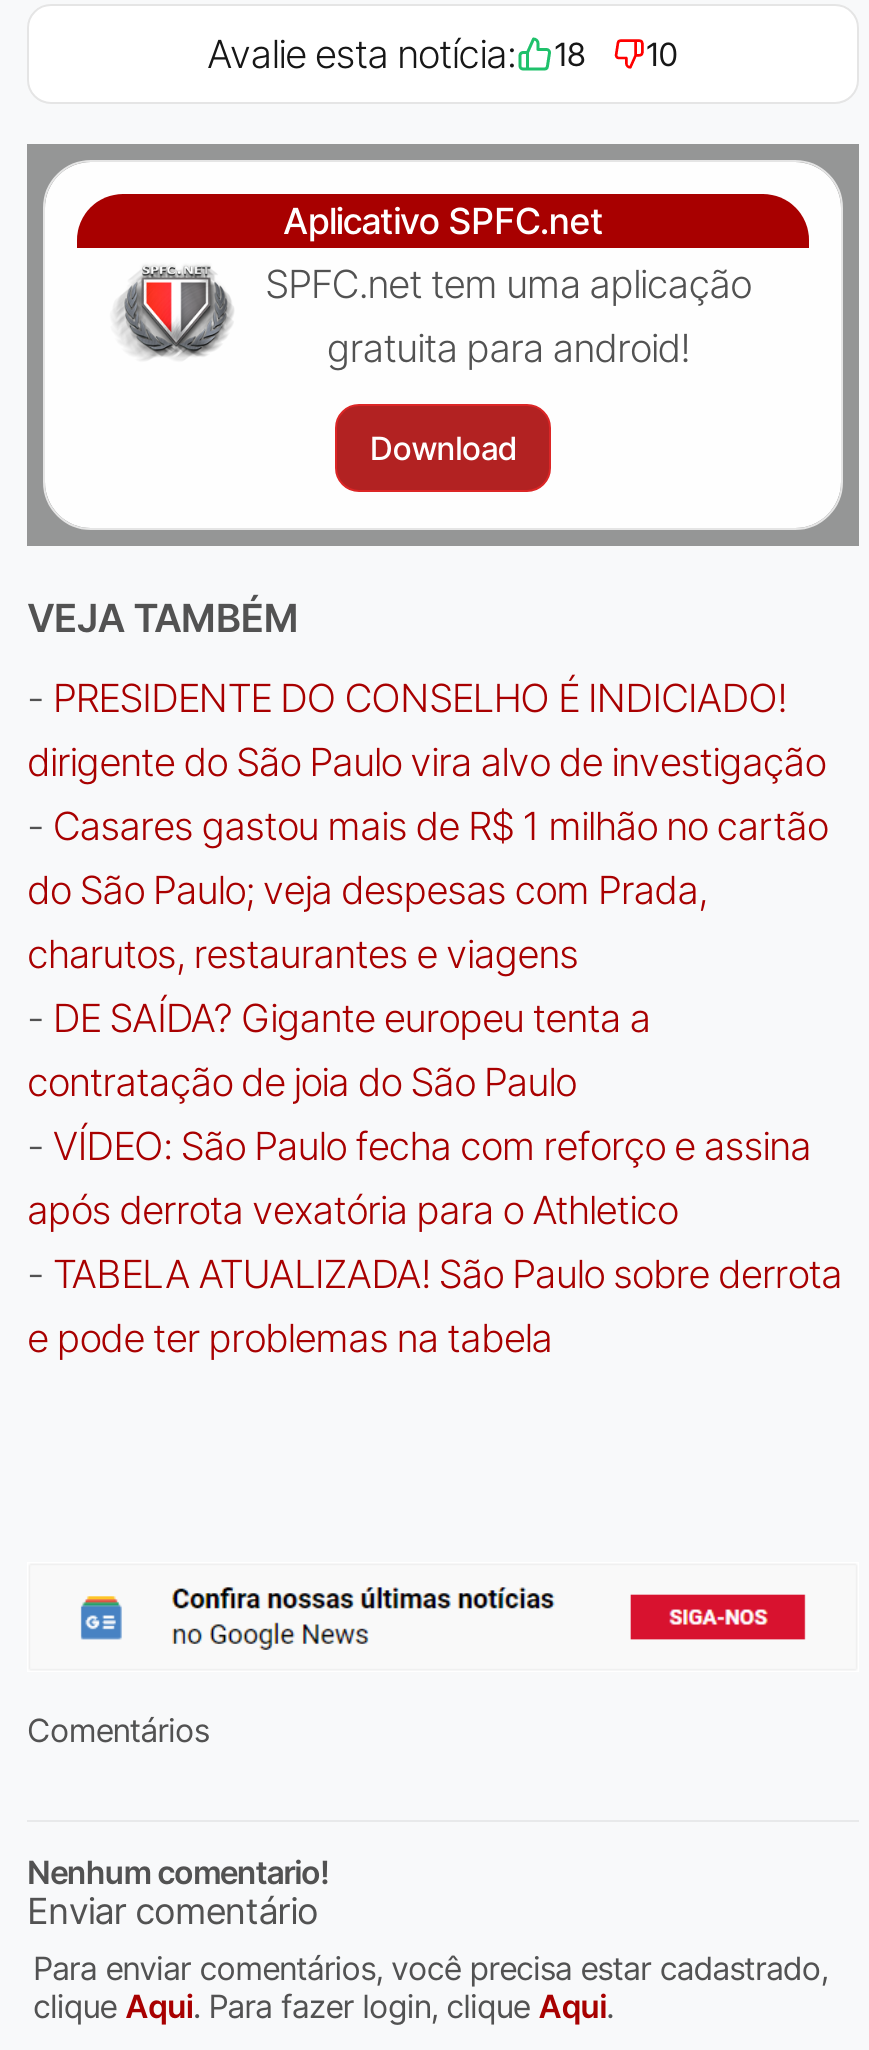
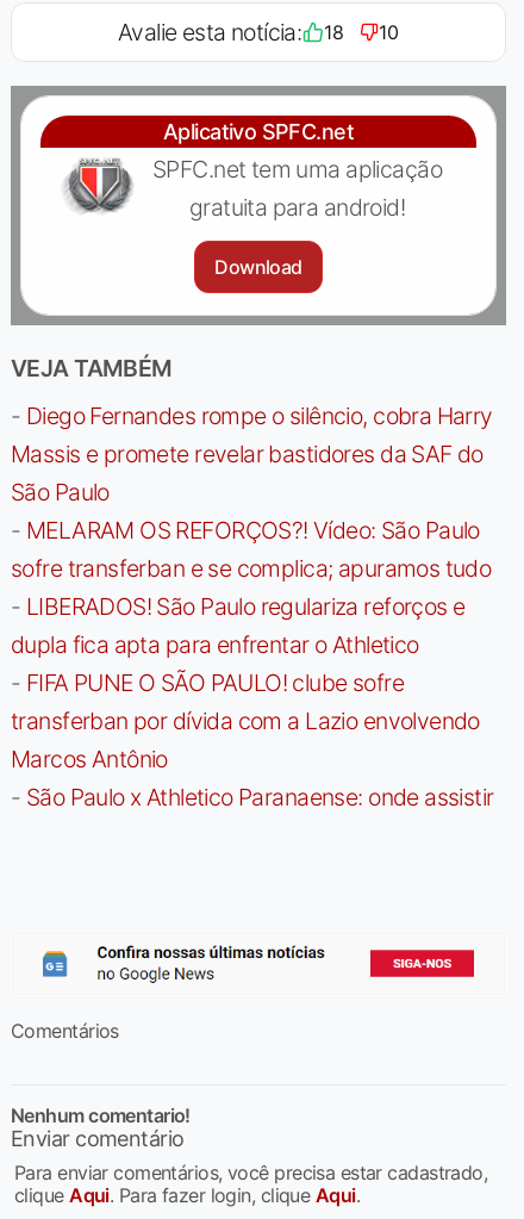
[27,673,842,1361] - PRESIDENTE DO CONSELHO É INDICIADO! | dirigente do São Paulo vira alvo de investigação | - Casares gastou mais de R$ 1 milhão no cartão | do São Paulo; veja despesas com Prada, | charutos, restaurantes e viagens | - DE SAÍDA? Gigante europeu tenta a | contratação de joia do São Paulo | - VÍDEO: São Paulo fecha com reforço e assina | após derrota vexatória para o Athletico | - TABELA ATUALIZADA! São Paulo sobre derrota | e pode ter problemas na tabela -> [11,401,494,811] - Diego Fernandes rompe o silêncio, cobra Harry | Massis e promete revelar bastidores da SAF do | São Paulo | - MELARAM OS REFORÇOS?! Vídeo: São Paulo | sofre transferban e se complica; apuramos tudo | - LIBERADOS! São Paulo regulariza reforços e | dupla fica apta para enfrentar o Athletico | - FIFA PUNE O SÃO PAULO! clube sofre | transferban por dívida com a Lazio envolvendo | Marcos Antônio | - São Paulo x Athletico Paranaense: onde assistir

